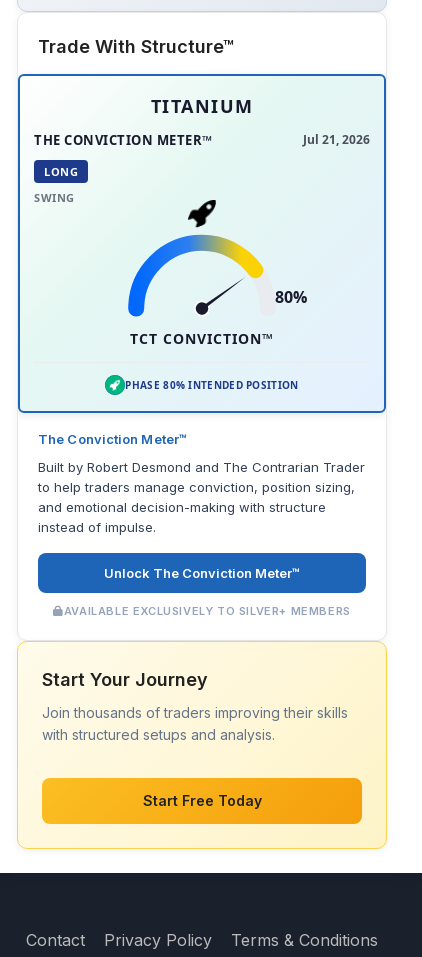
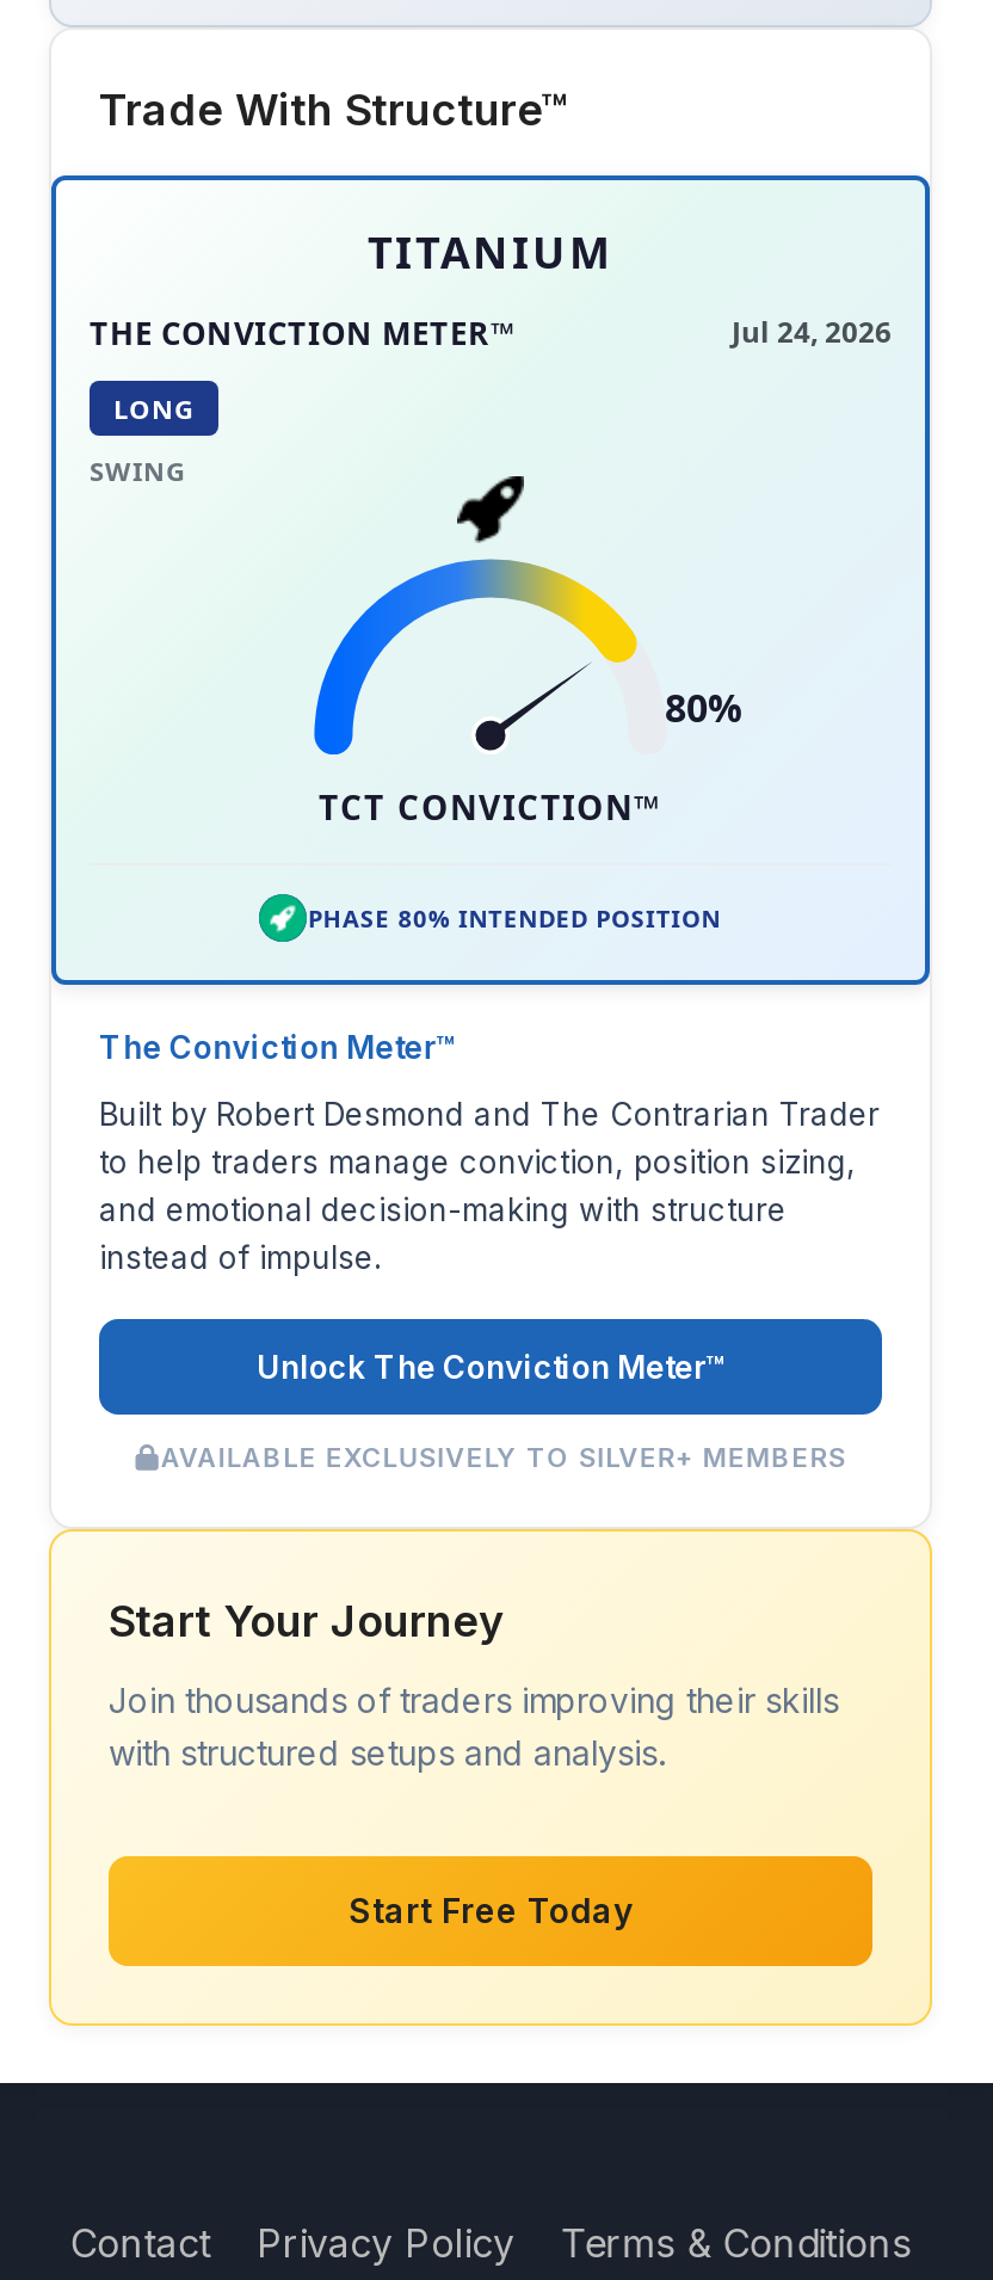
[303,131,370,148] Jul 21, 2026 -> [732,312,892,353] Jul 24, 2026

